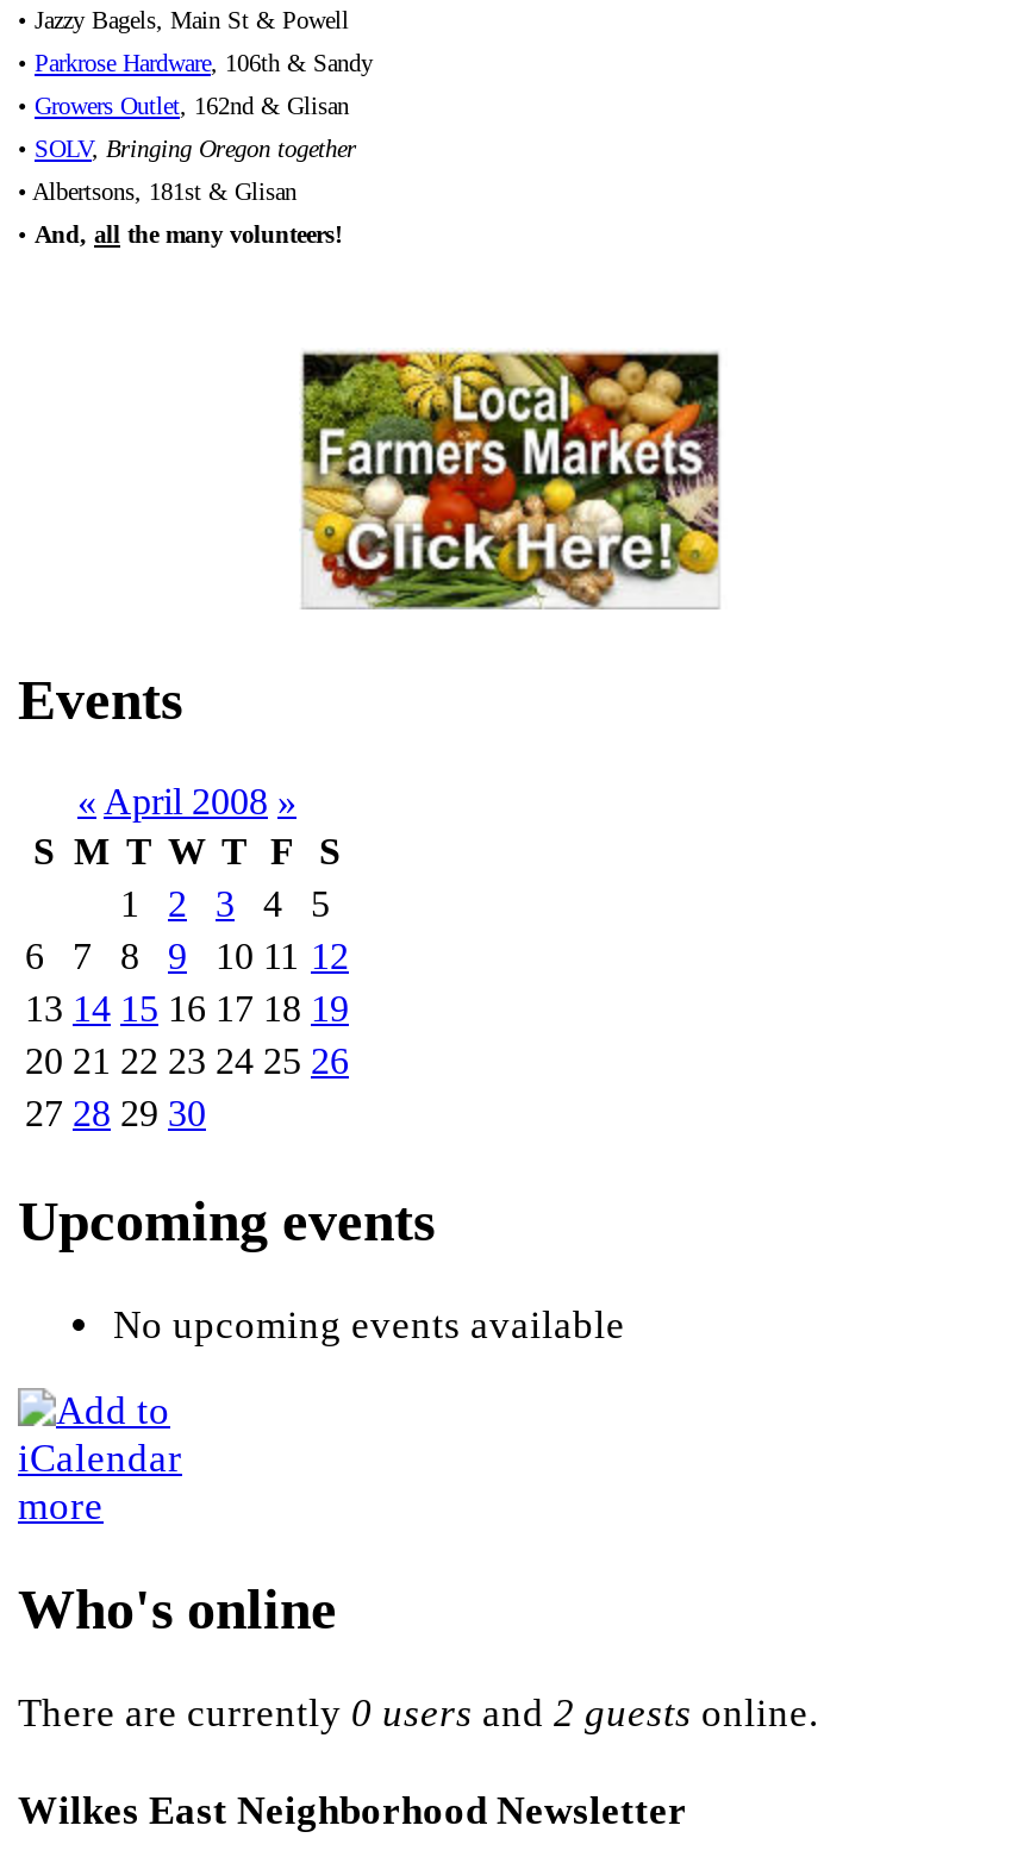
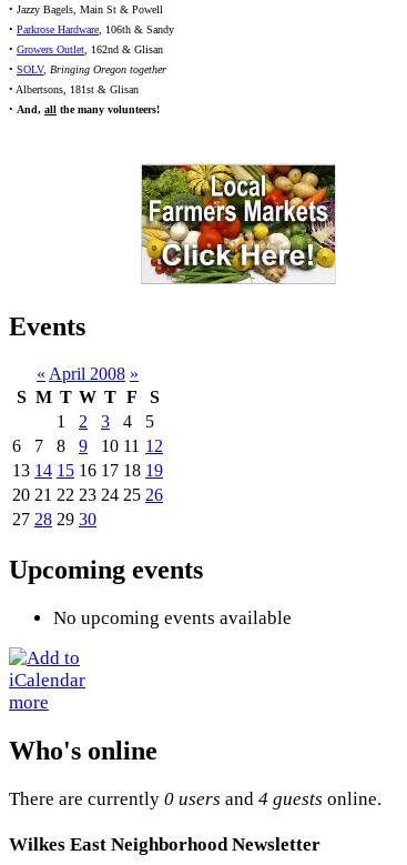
[18,1690,818,1735] There are currently 0 users and 2 guests online. -> [9,788,381,809] There are currently 0 users and 4 guests online.

